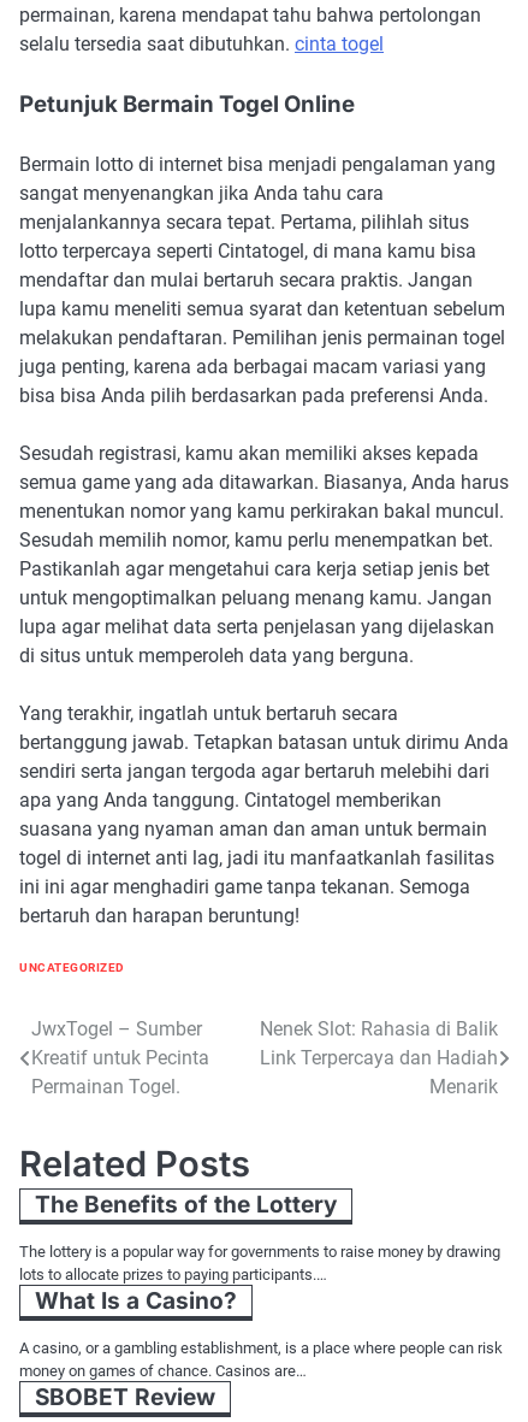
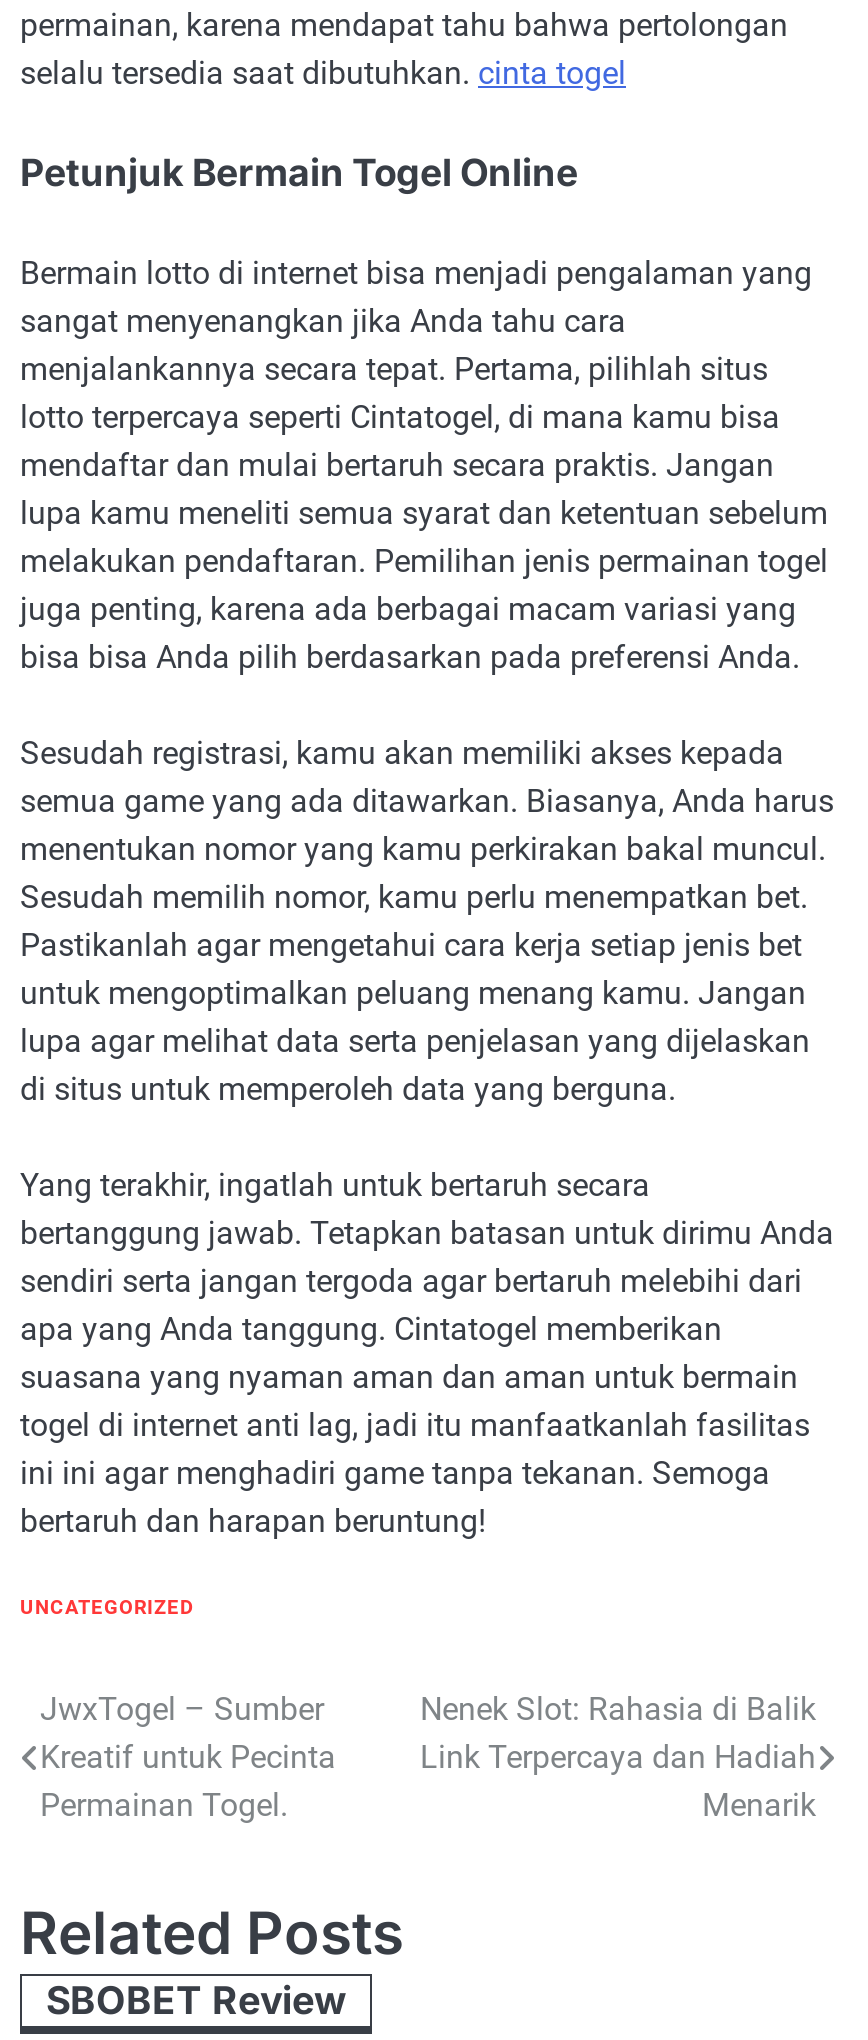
[19,1190,503,1379] The Benefits of the Lottery | The lottery is a popular way for governments to raise money by drawing | lots to allocate prizes to paying participants.… | What Is a Casino? | A casino, or a gambling establishment, is a place where people can risk | money on games of chance. Casinos are… -> none

